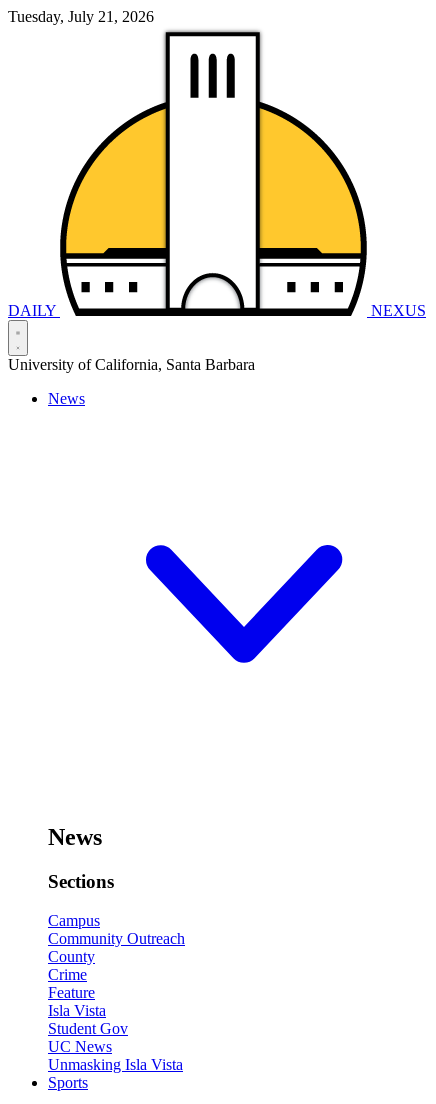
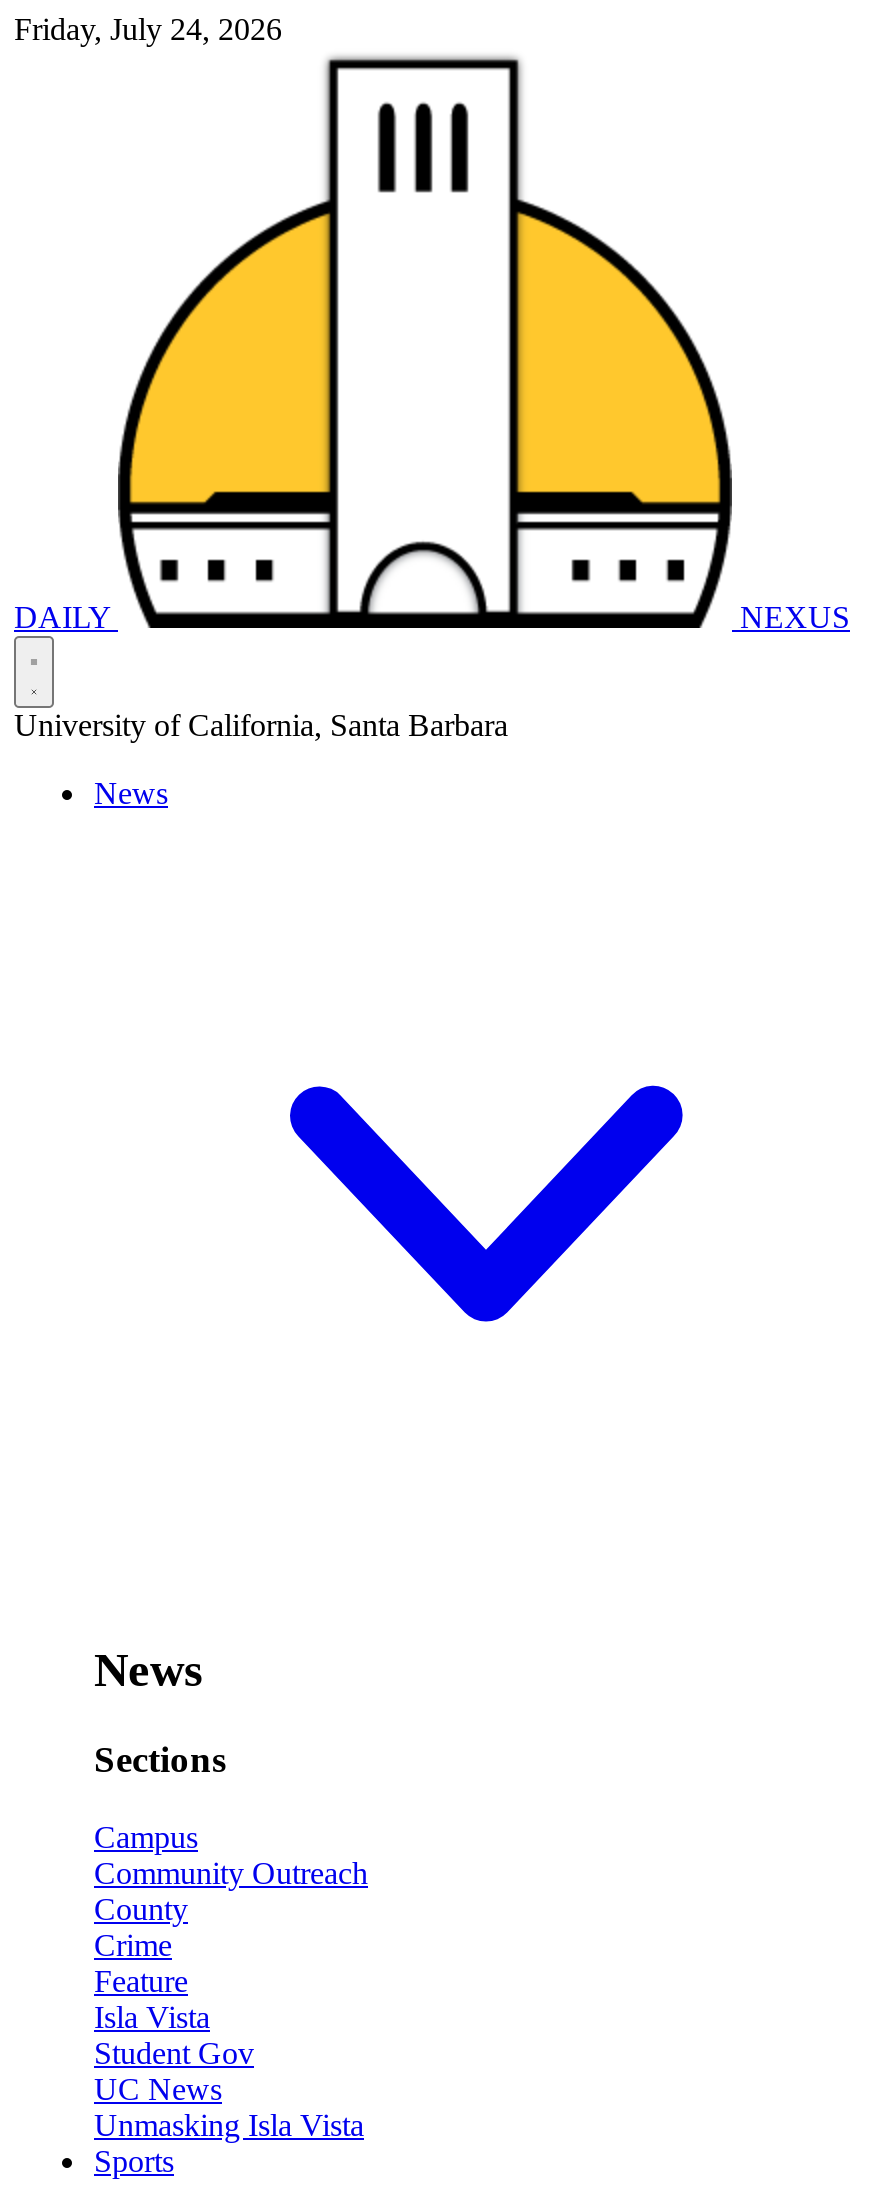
[8,8,154,25] Tuesday, July 21, 2026 -> [14,12,282,46] Friday, July 24, 2026

